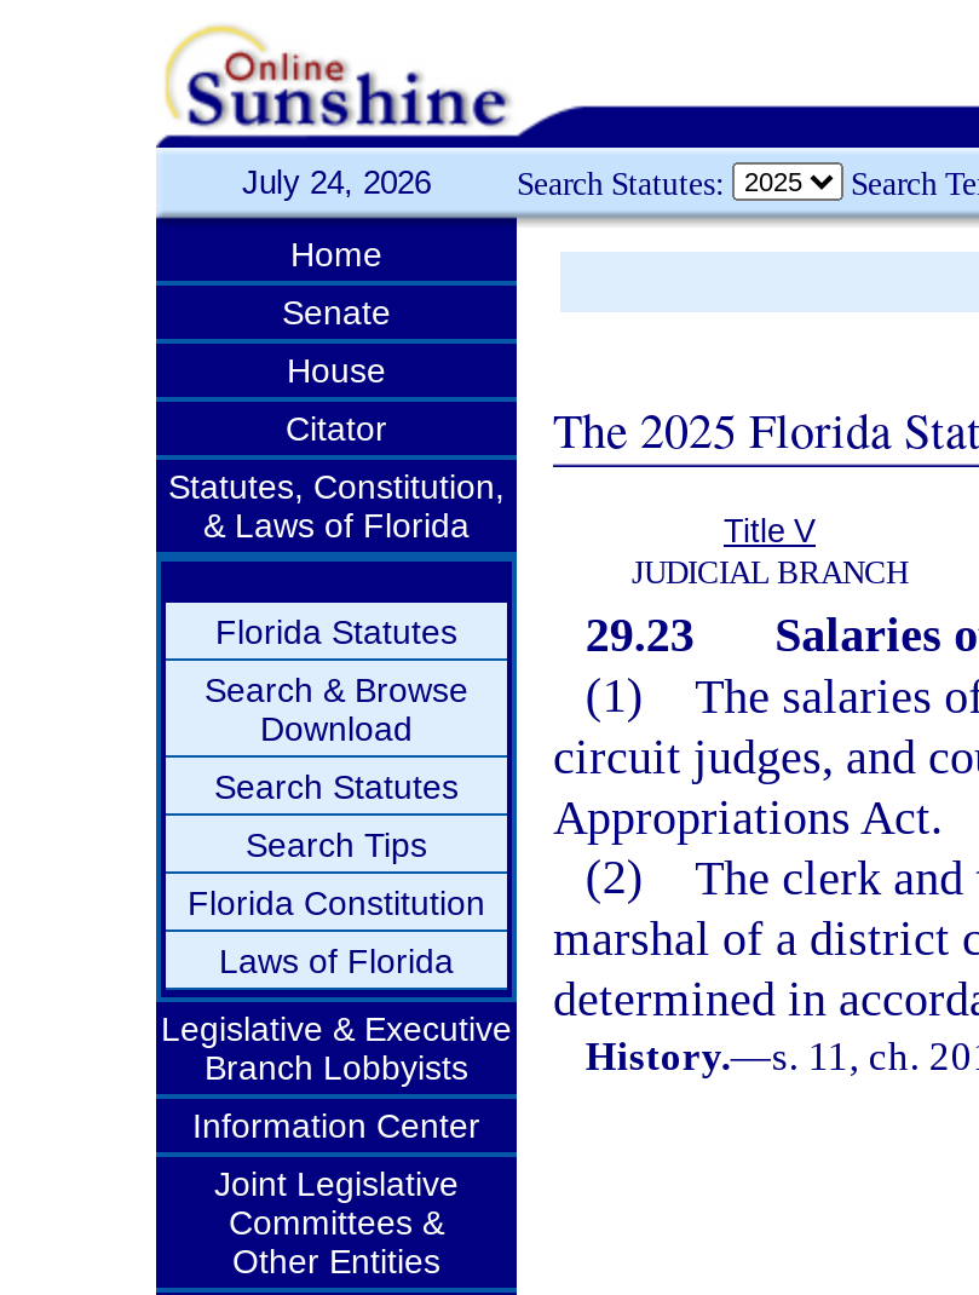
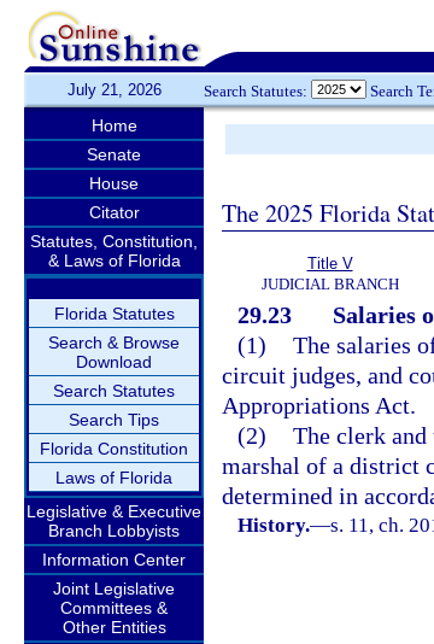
[242,165,431,201] July 24, 2026 -> [67,81,161,99] July 21, 2026

